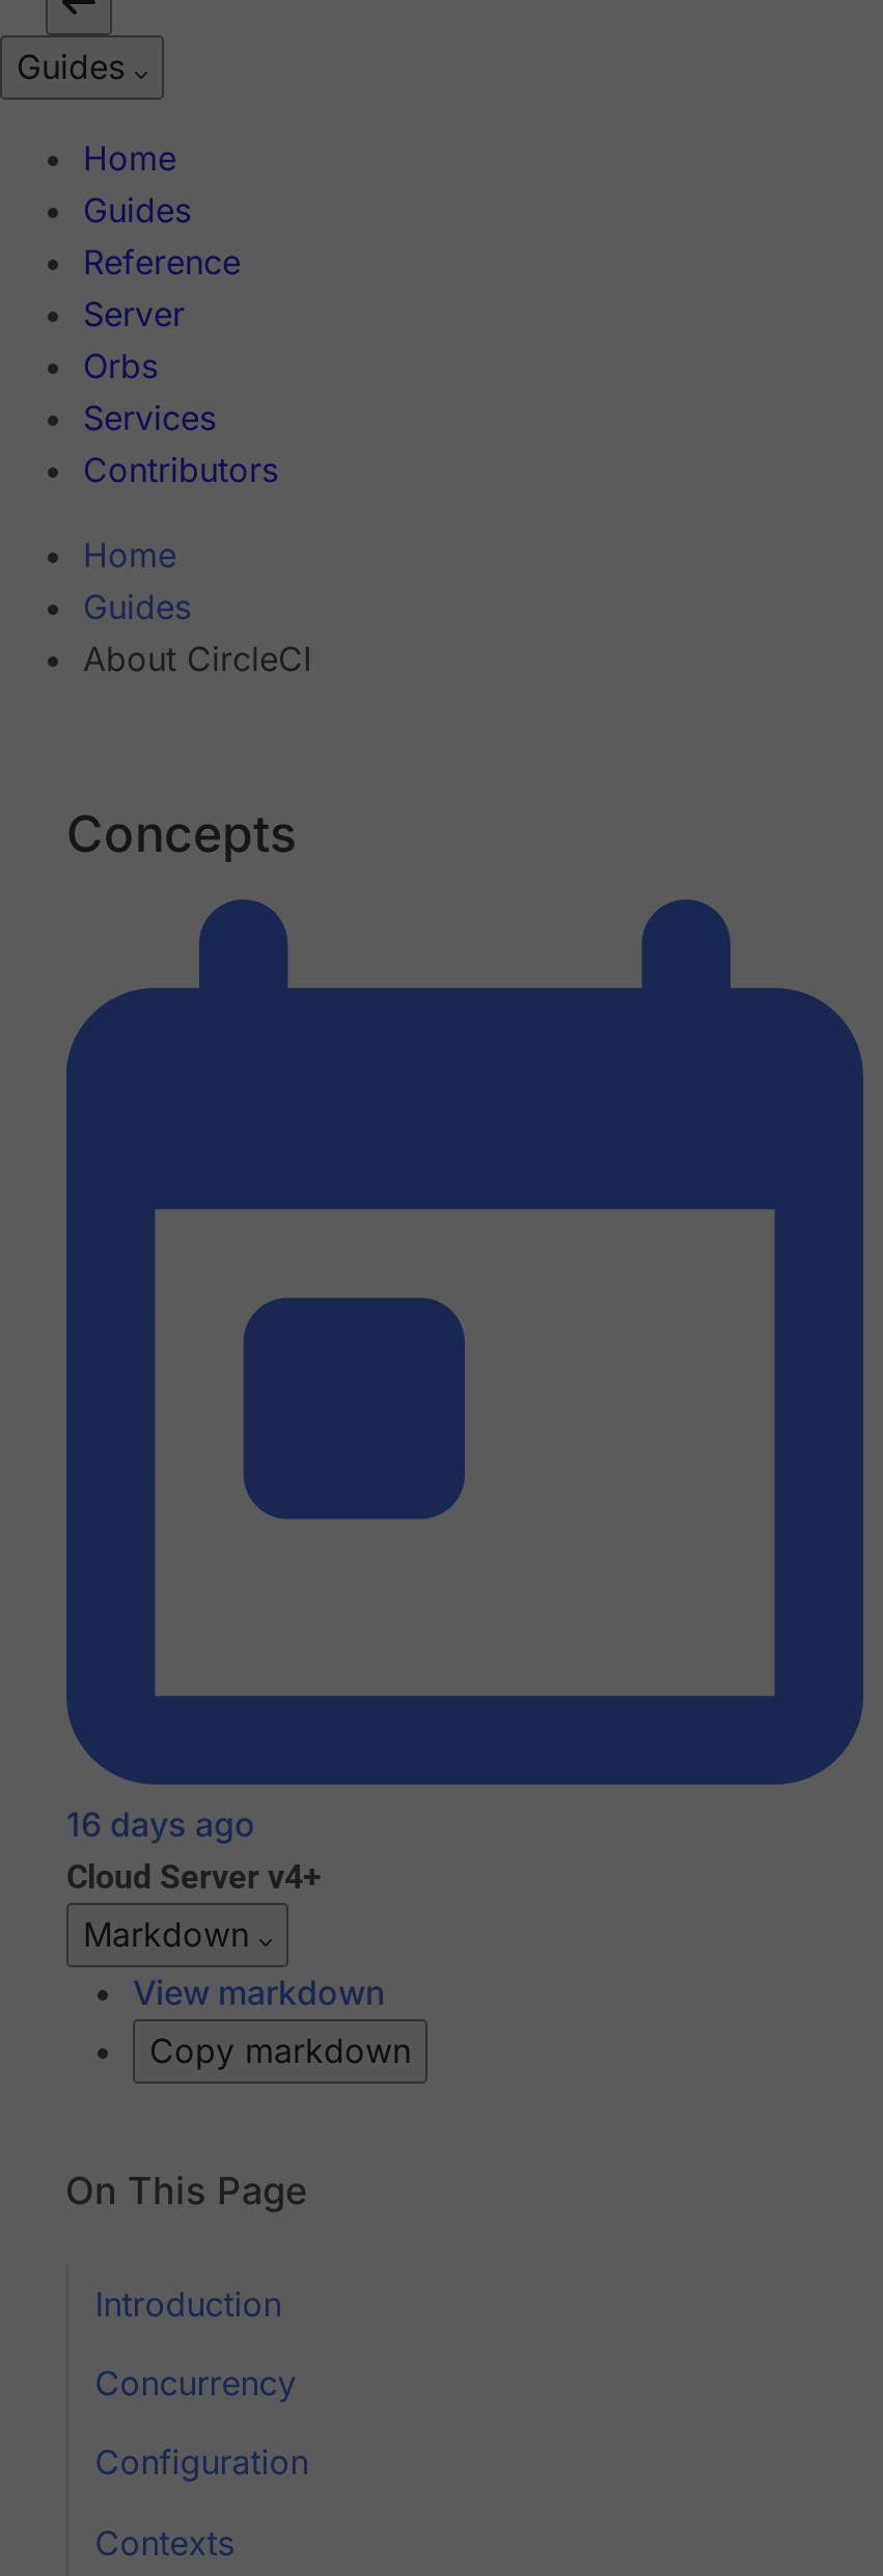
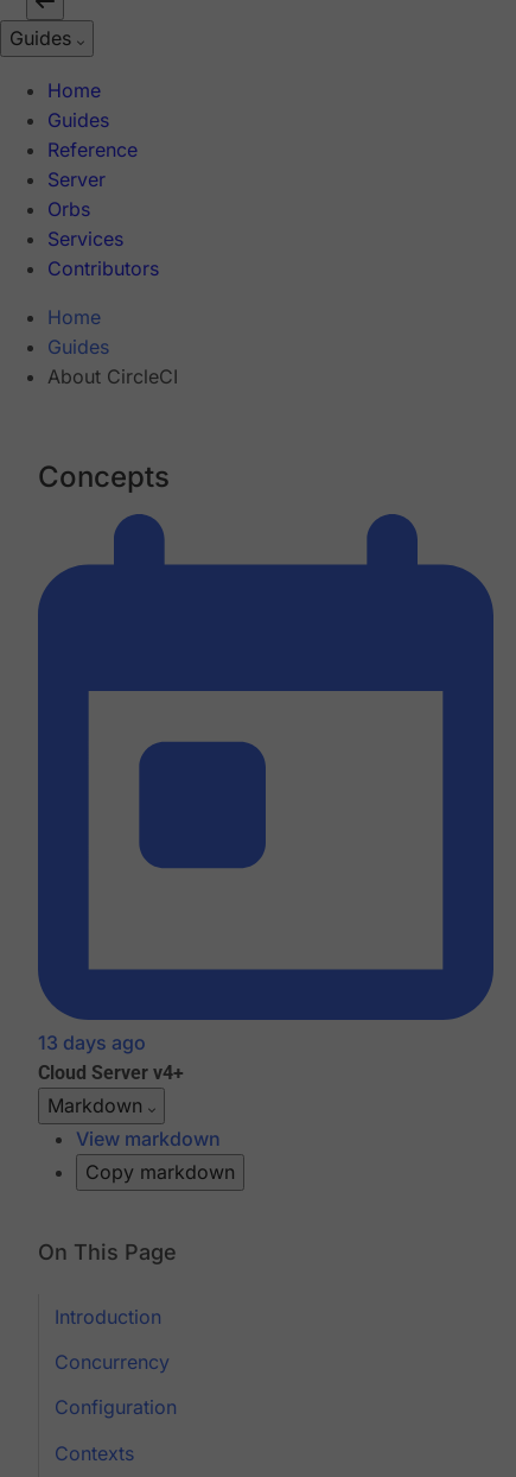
[66,1804,255,1846] 16 days ago -> [38,1031,146,1055] 13 days ago

